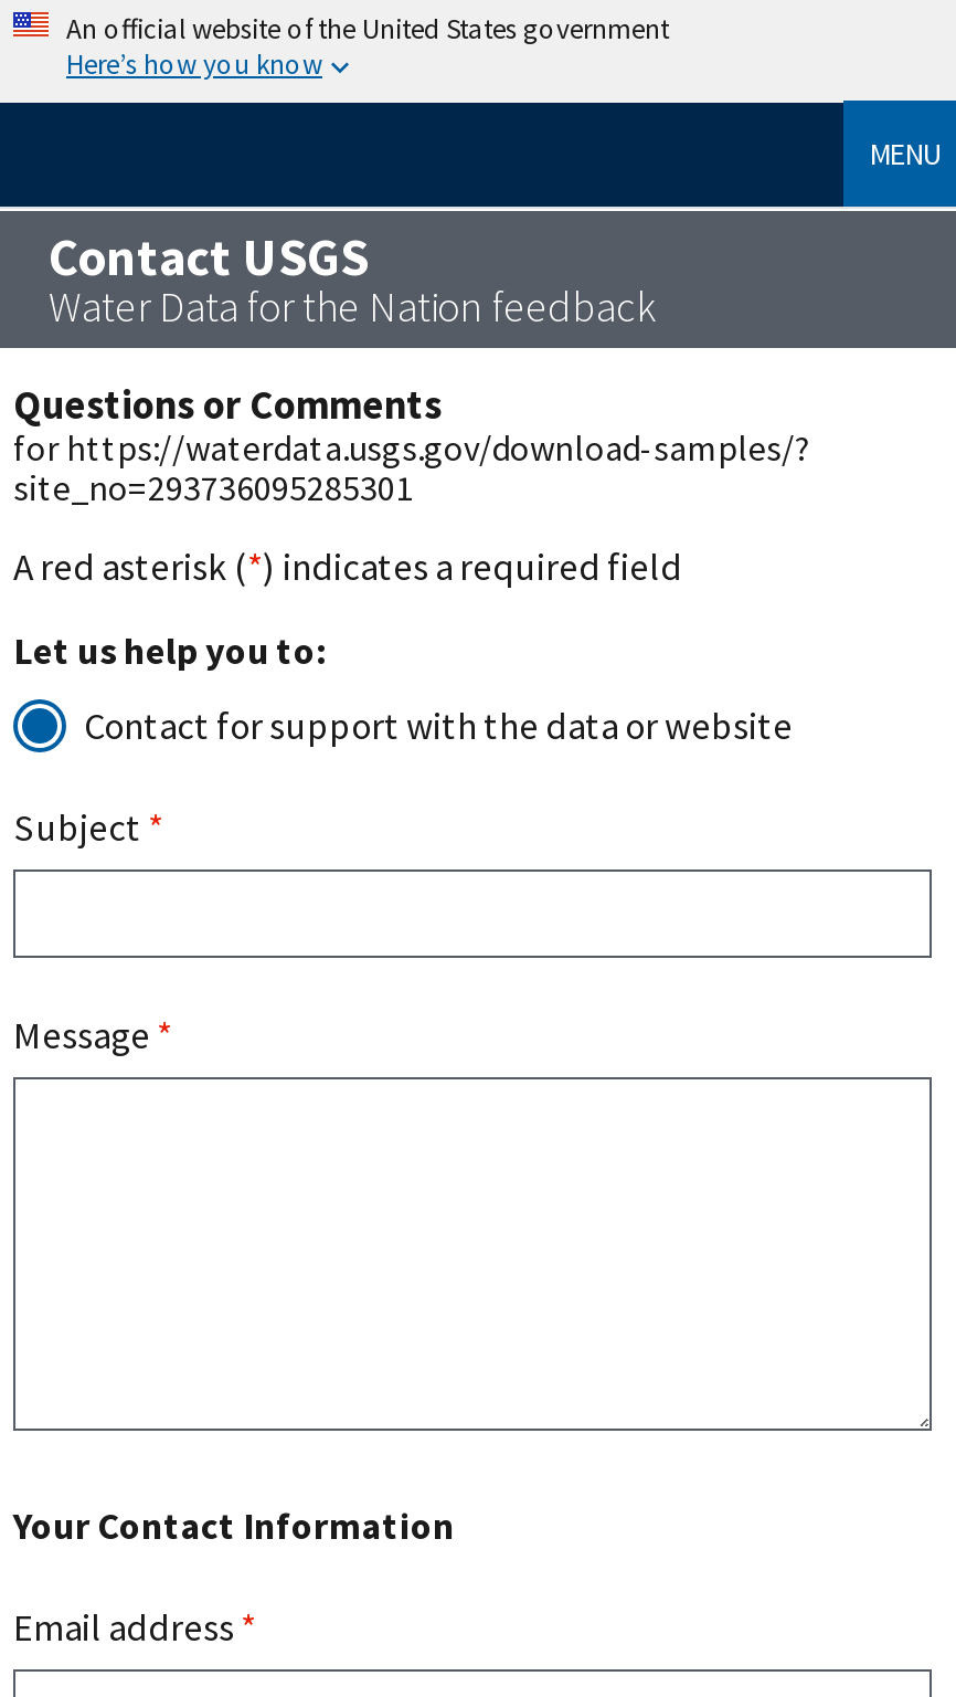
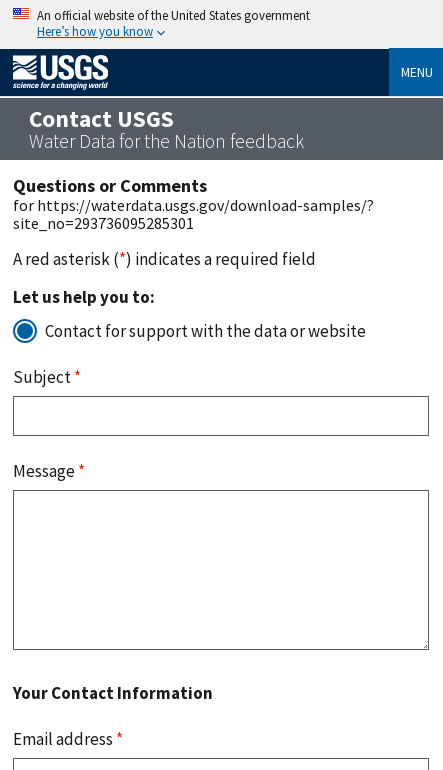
none -> [12,54,109,91] [image]

